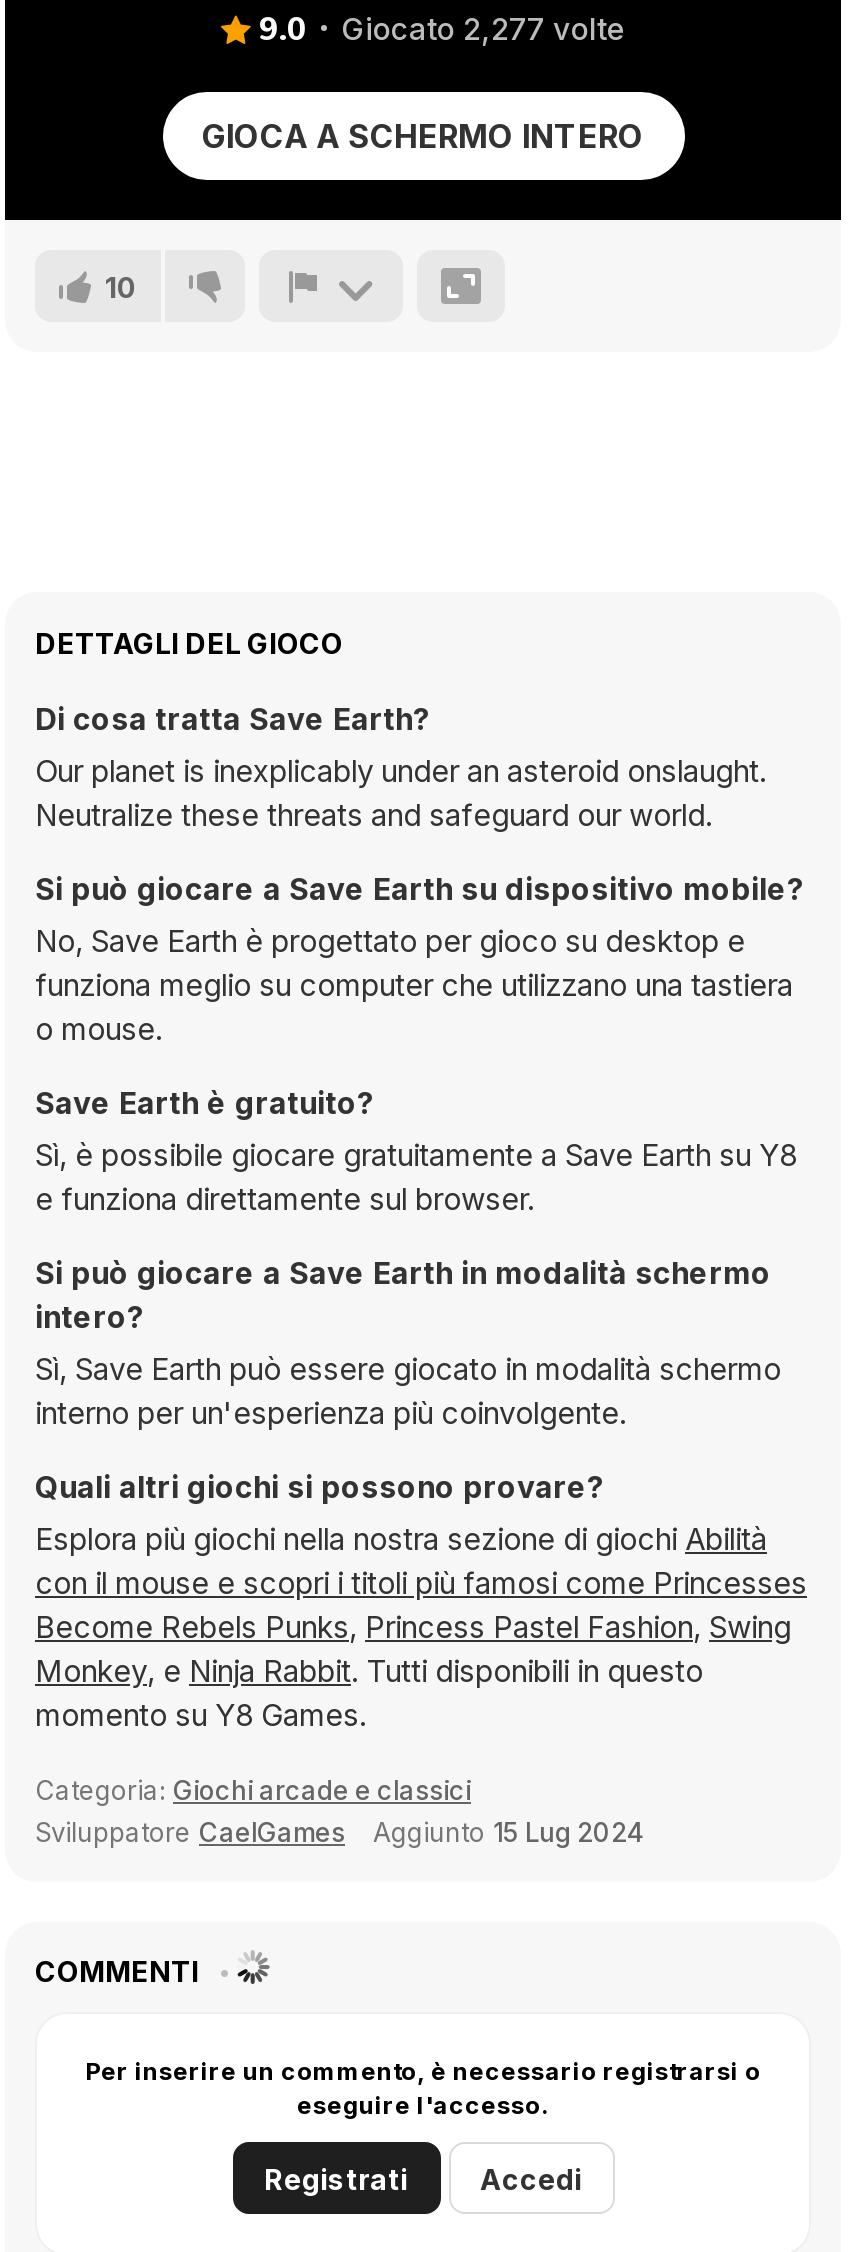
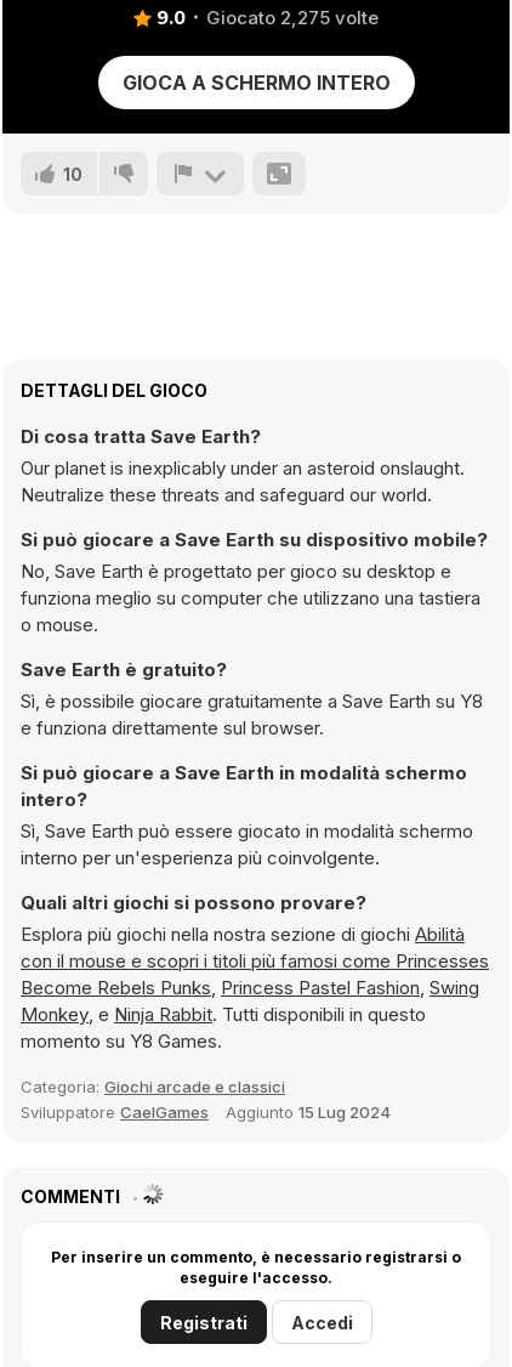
[341,10,625,48] Giocato 2,277 volte -> [206,6,379,29] Giocato 2,275 volte

